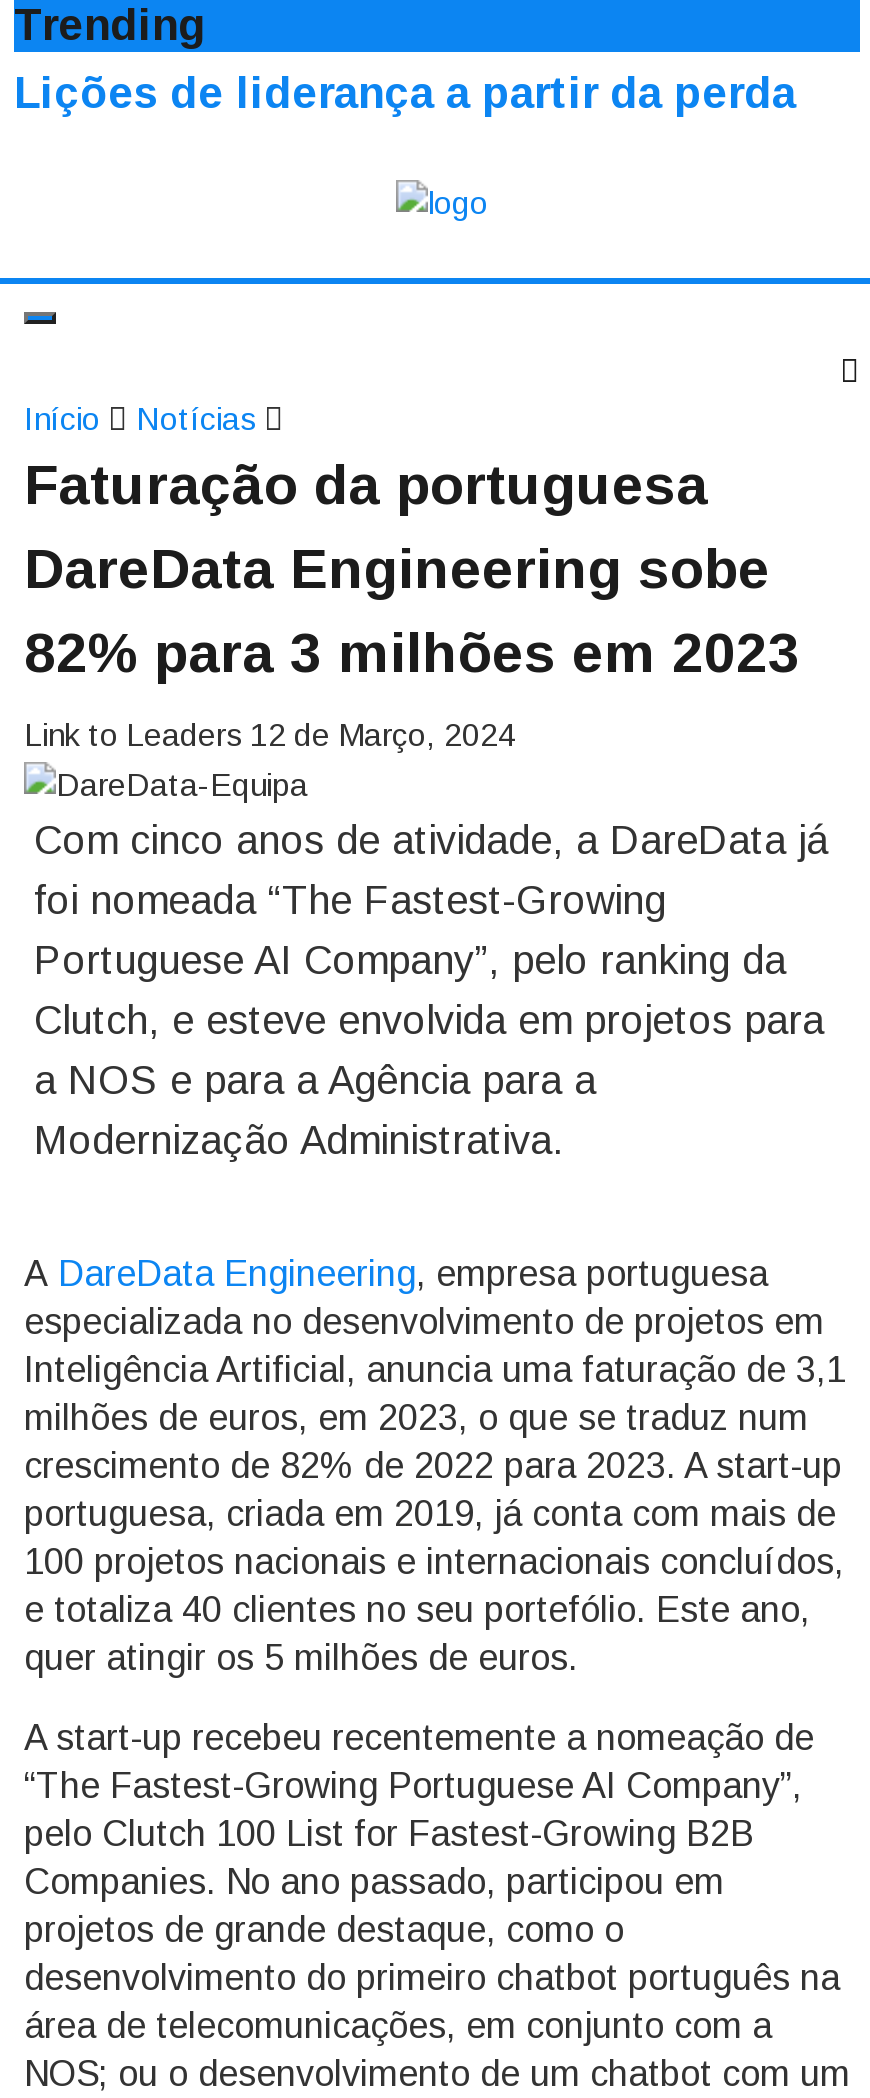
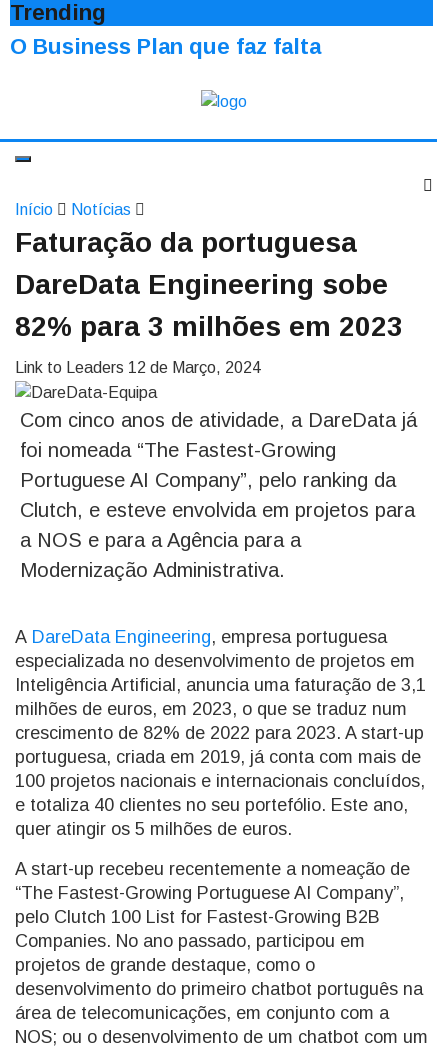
[14,68,796,118] Lições de liderança a partir da perda -> [10,34,321,59] O Business Plan que faz falta

